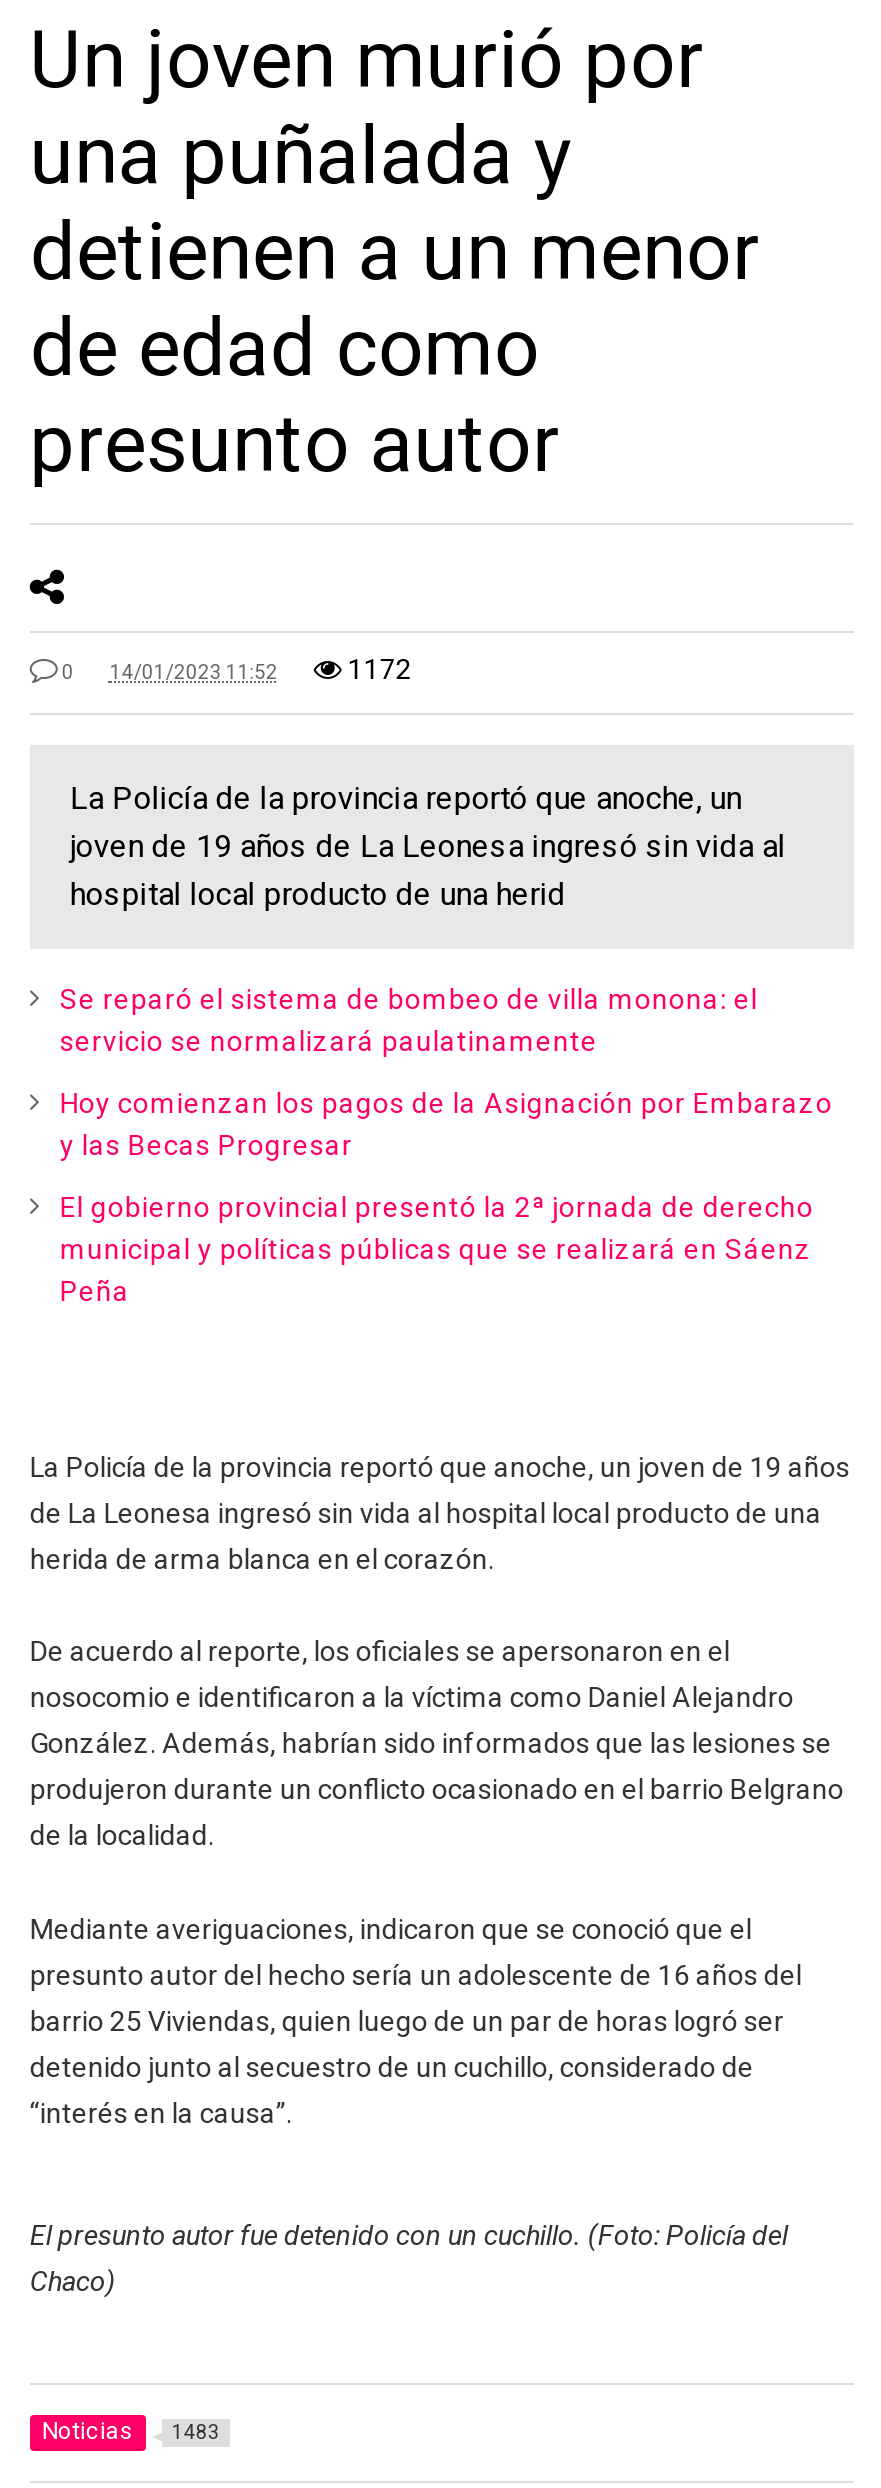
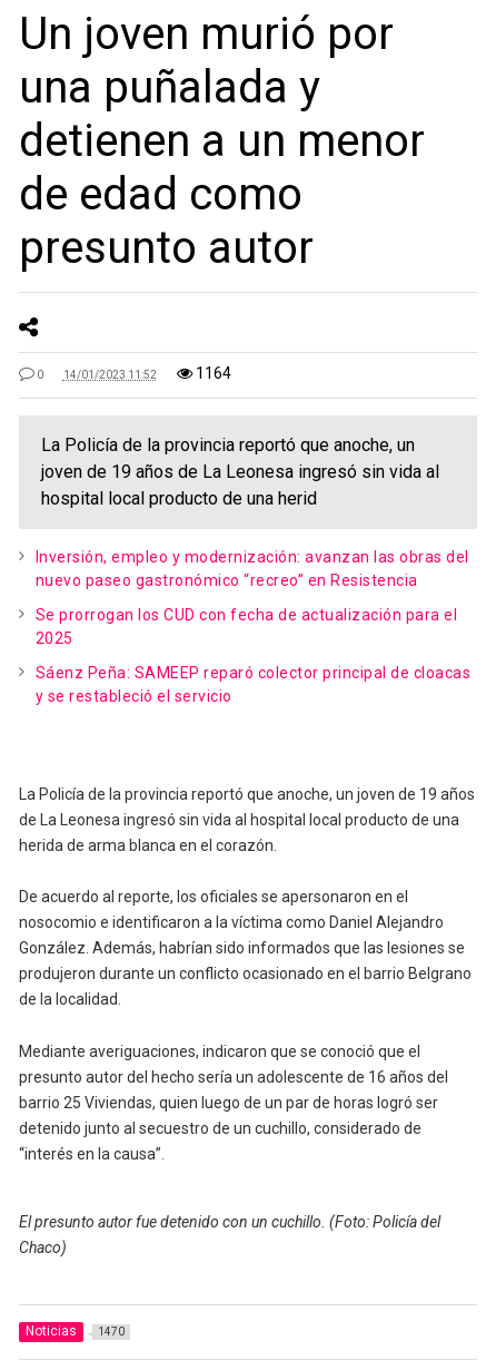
[348,653,412,685] 1172 -> [196,364,231,382] 1164
[60,983,758,1057] Se reparó el sistema de bombeo de villa monona: el | servicio se normalizará paulatinamente -> [35,548,469,589] Inversión, empleo y modernización: avanzan las obras del | nuevo paseo gastronómico “recreo” en Resistencia
[60,1087,833,1161] Hoy comienzan los pagos de la Asignación por Embarazo | y las Becas Progresar -> [35,606,458,647] Se prorrogan los CUD con fecha de actualización para el | 2025
[60,1191,814,1307] El gobierno provincial presentó la 2ª jornada de derecho | municipal y políticas públicas que se realizará en Sáenz | Peña -> [35,664,471,705] Sáenz Peña: SAMEEP reparó colector principal de cloacas | y se restableció el servicio
[42,2417,220,2445] Noticias 1483 -> [25,1323,124,1339] Noticias 1470

